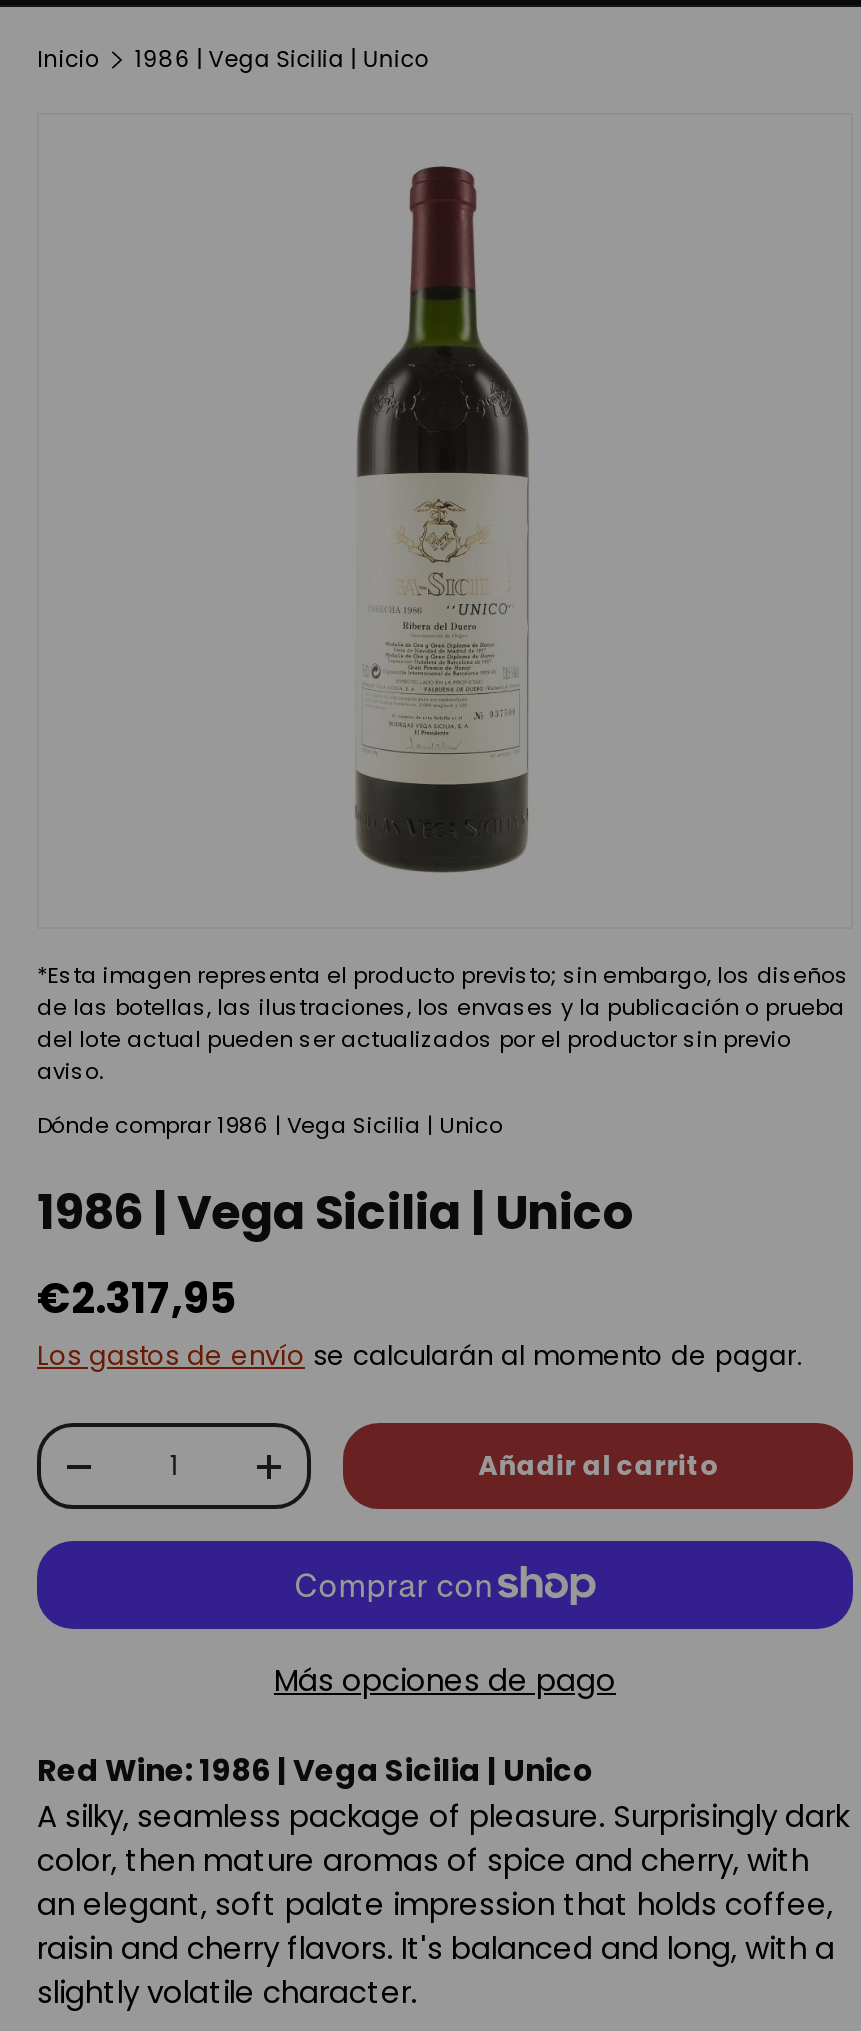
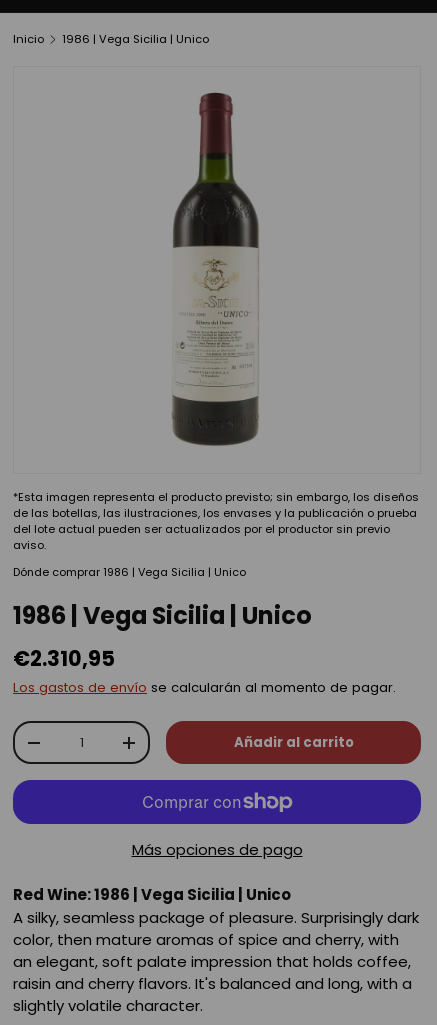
[37,1269,237,1327] €2.317,95 -> [13,644,115,673] €2.310,95

